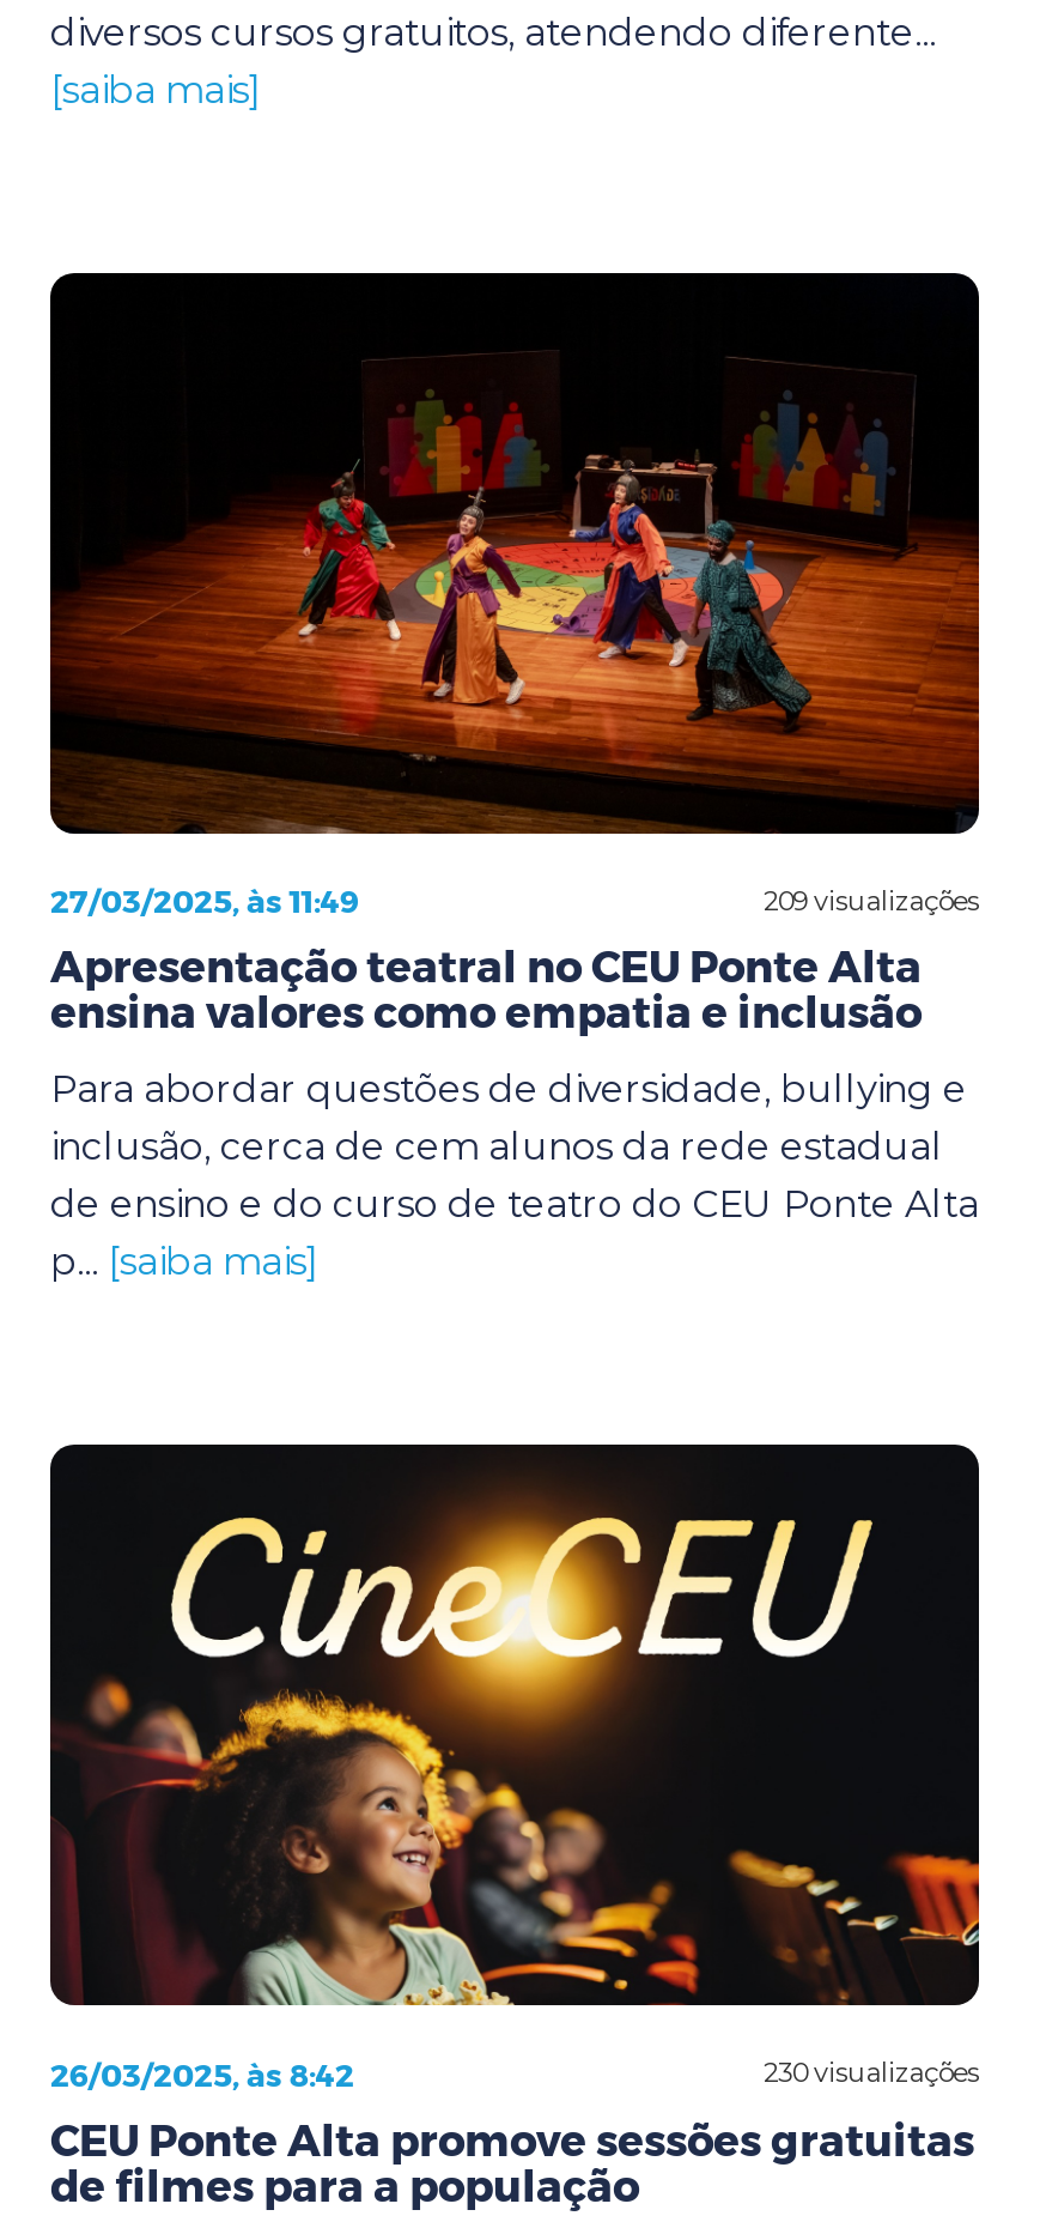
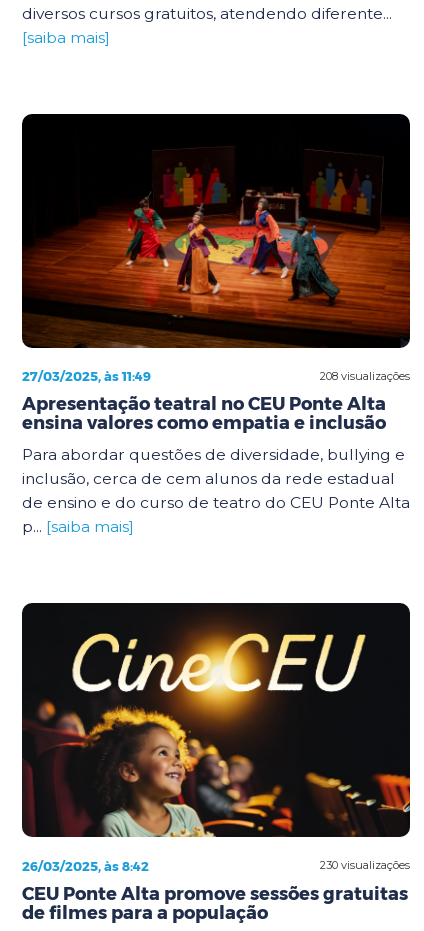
[764,883,979,916] 209 visualizações -> [320,368,410,382] 208 visualizações

